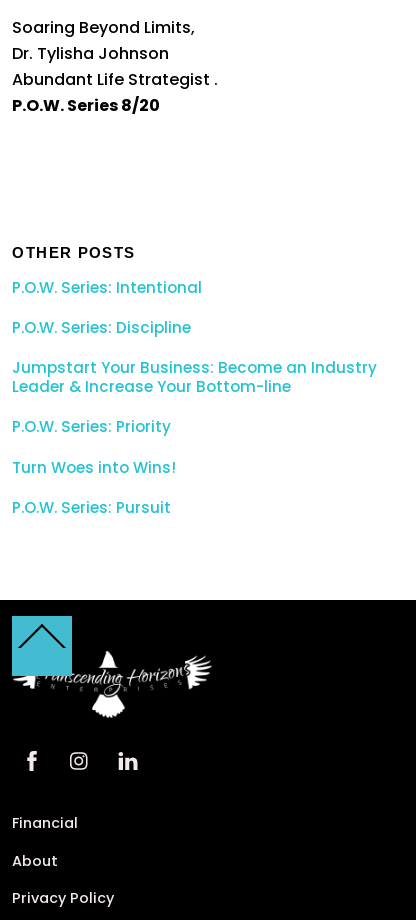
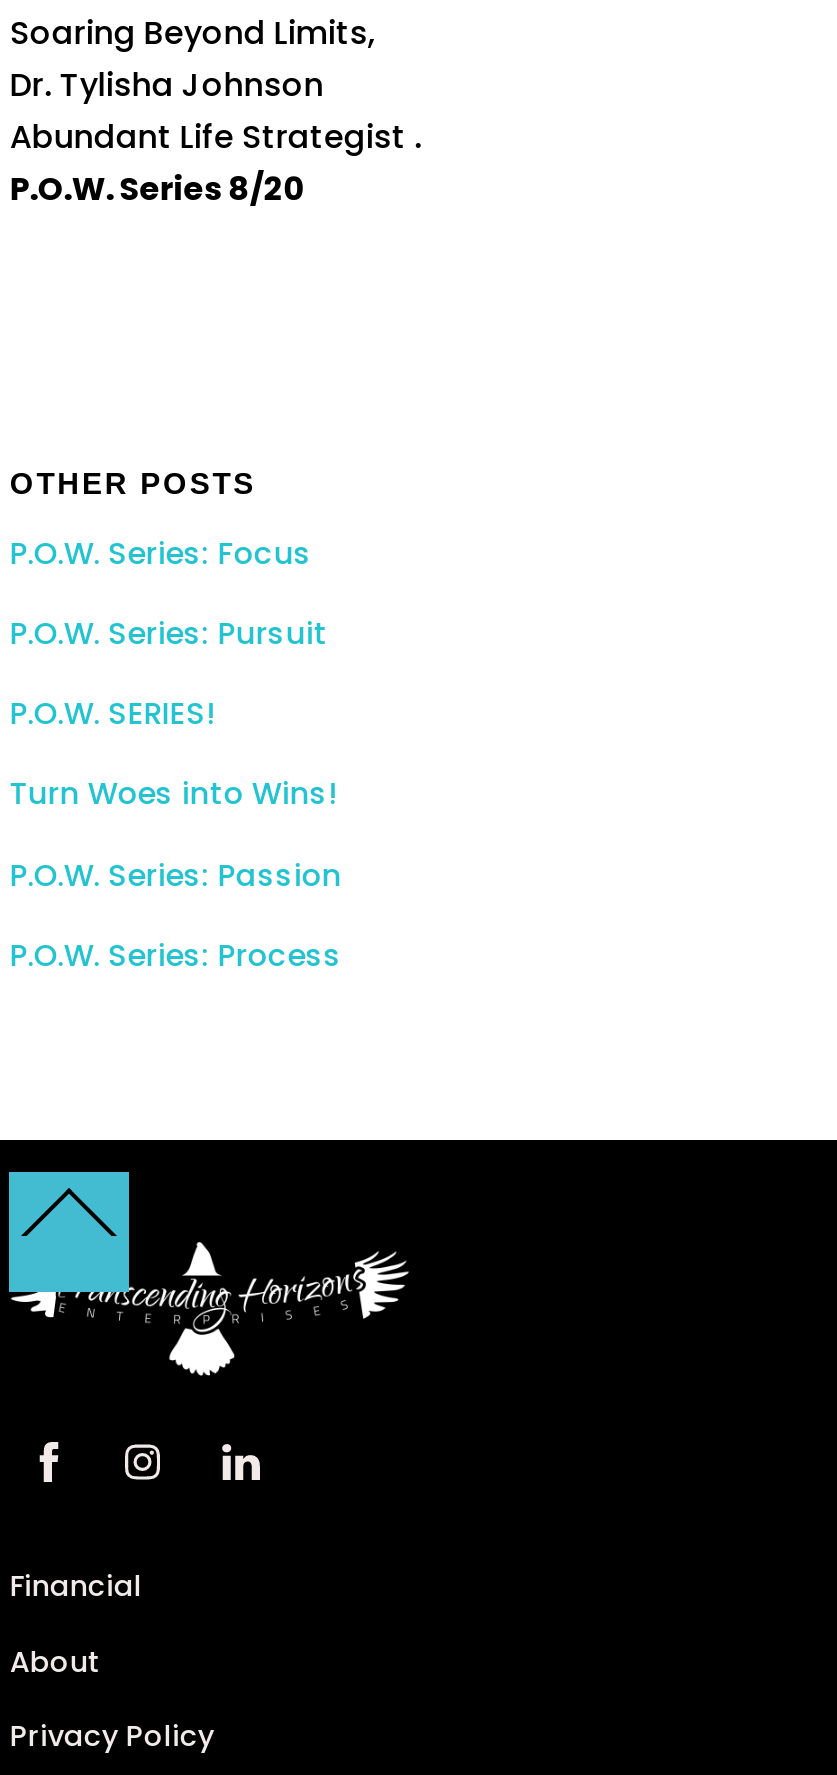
[12,277,377,437] P.O.W. Series: Intentional | P.O.W. Series: Discipline | Jumpstart Your Business: Become an Industry | Leader & Increase Your Bottom-line | P.O.W. Series: Priority -> [10,531,312,734] P.O.W. Series: Focus | P.O.W. SERIES!
moved [12,457,176,478] -> [10,773,338,815]: Turn Woes into Wins!
none -> [10,853,342,976] P.O.W. Series: Passion | P.O.W. Series: Process
moved [12,497,171,518] -> [10,612,328,654]: P.O.W. Series: Pursuit

